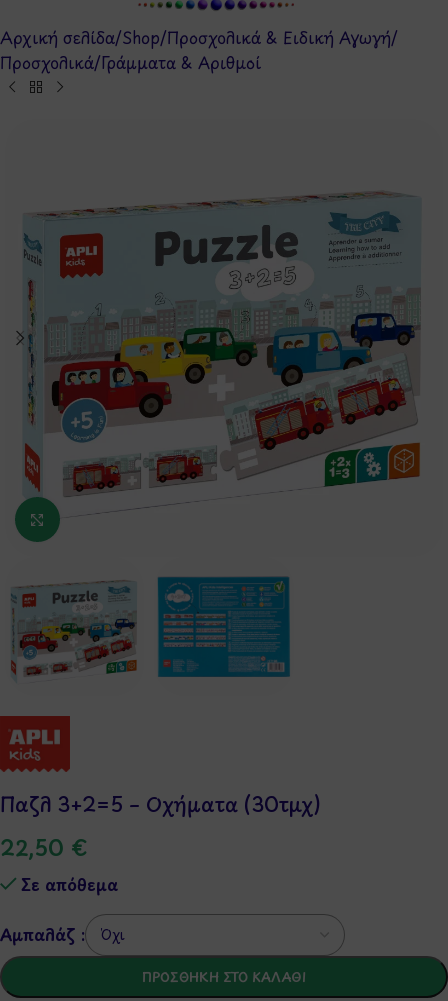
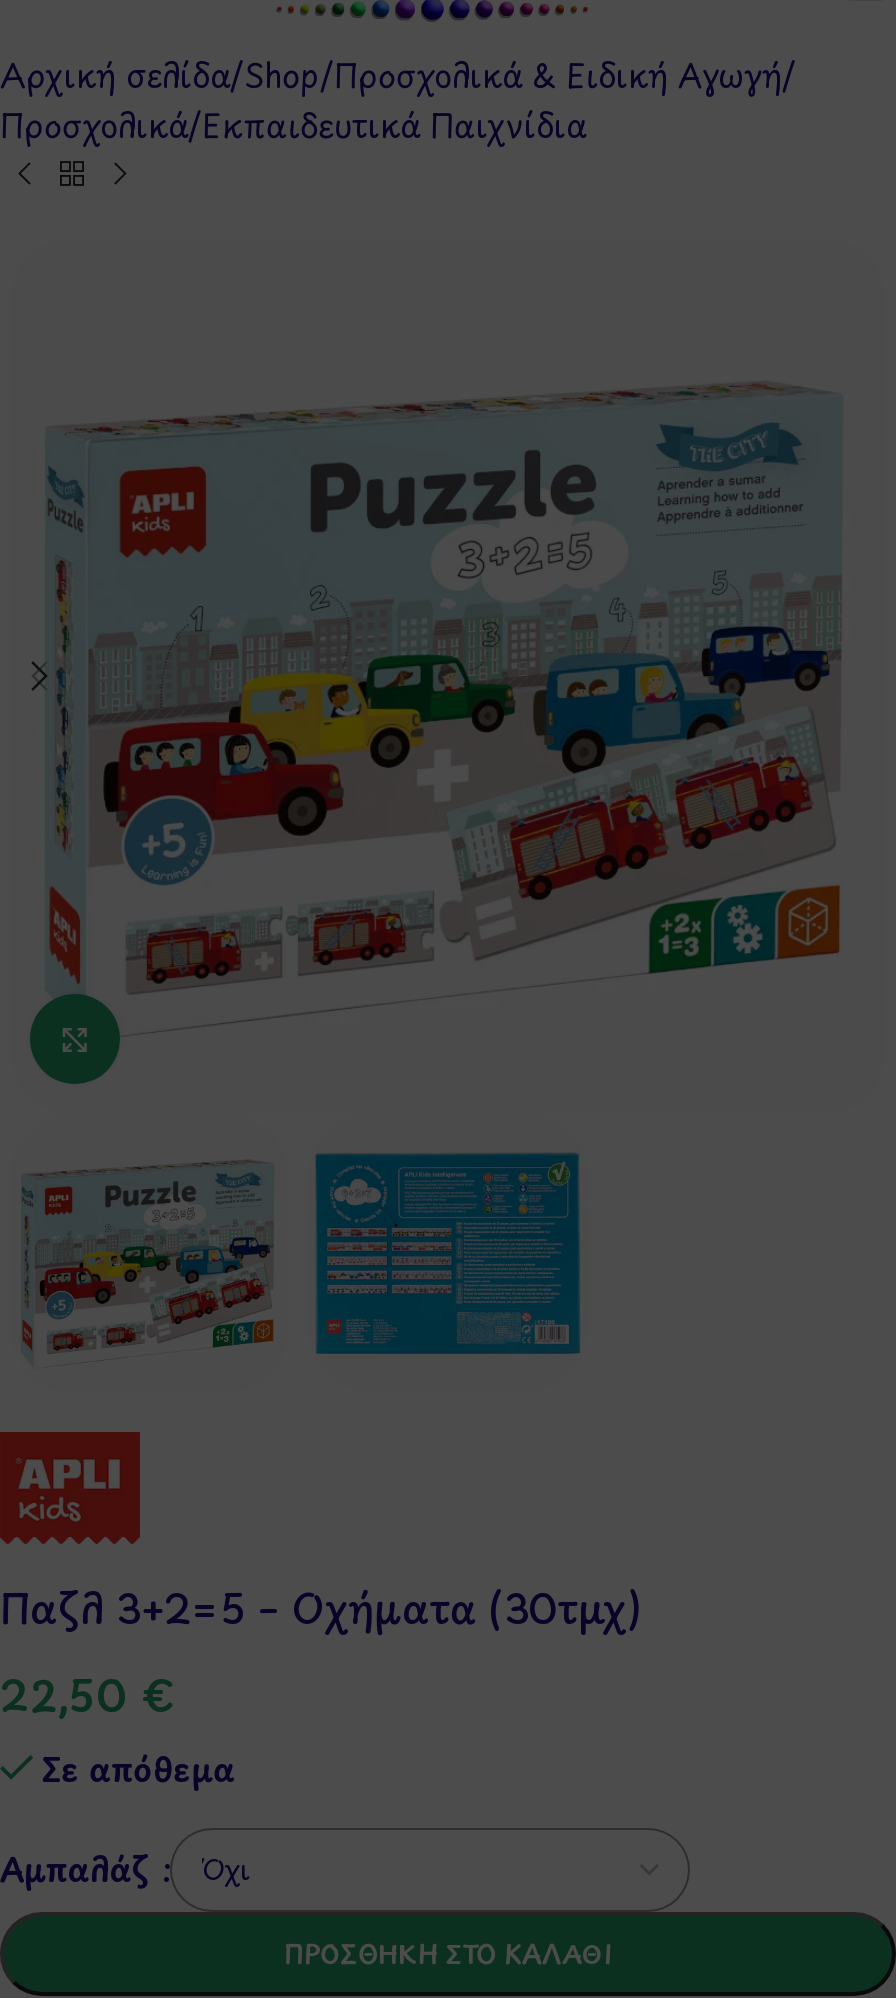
[0,50,261,74] Προσχολικά/Γράμματα & Αριθμοί -> [0,100,586,148] Προσχολικά/Εκπαιδευτικά Παιχνίδια

